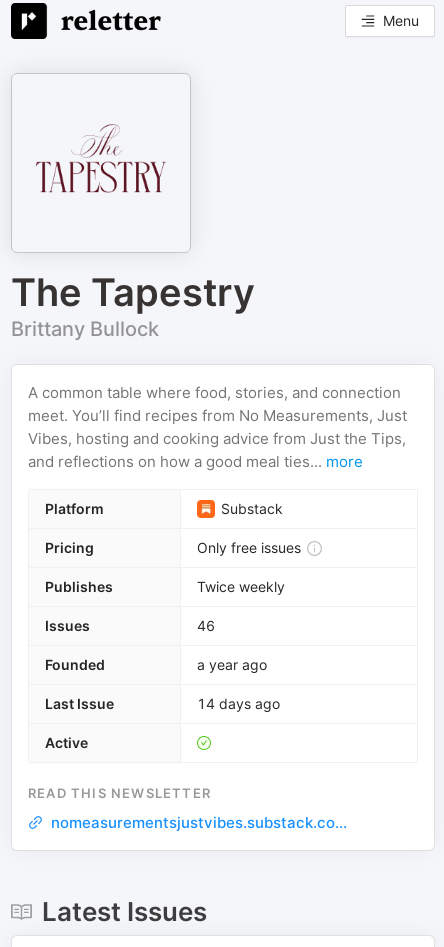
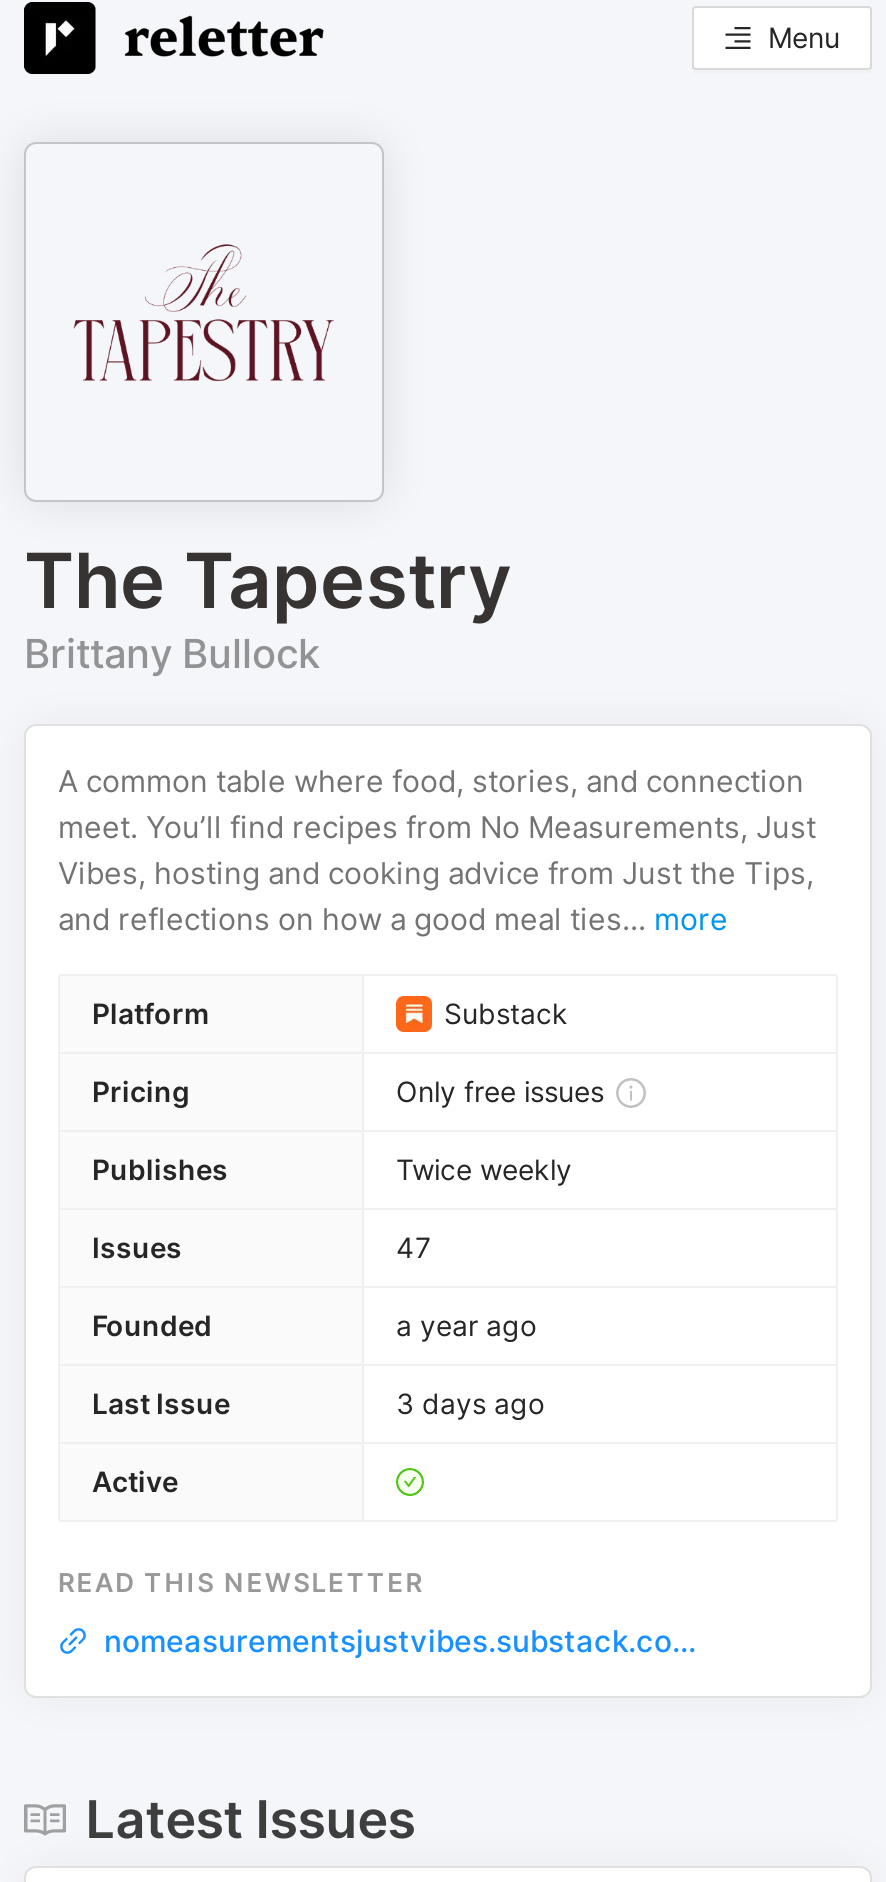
[197,617,215,634] 46 -> [396,1230,432,1264] 47
[197,695,280,712] 14 days ago -> [396,1386,544,1420] 3 days ago

